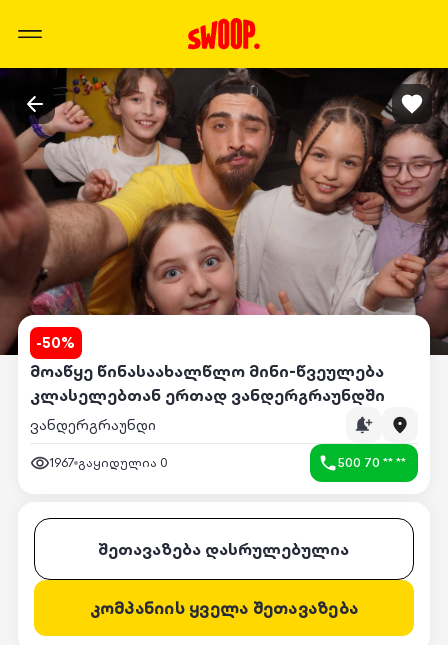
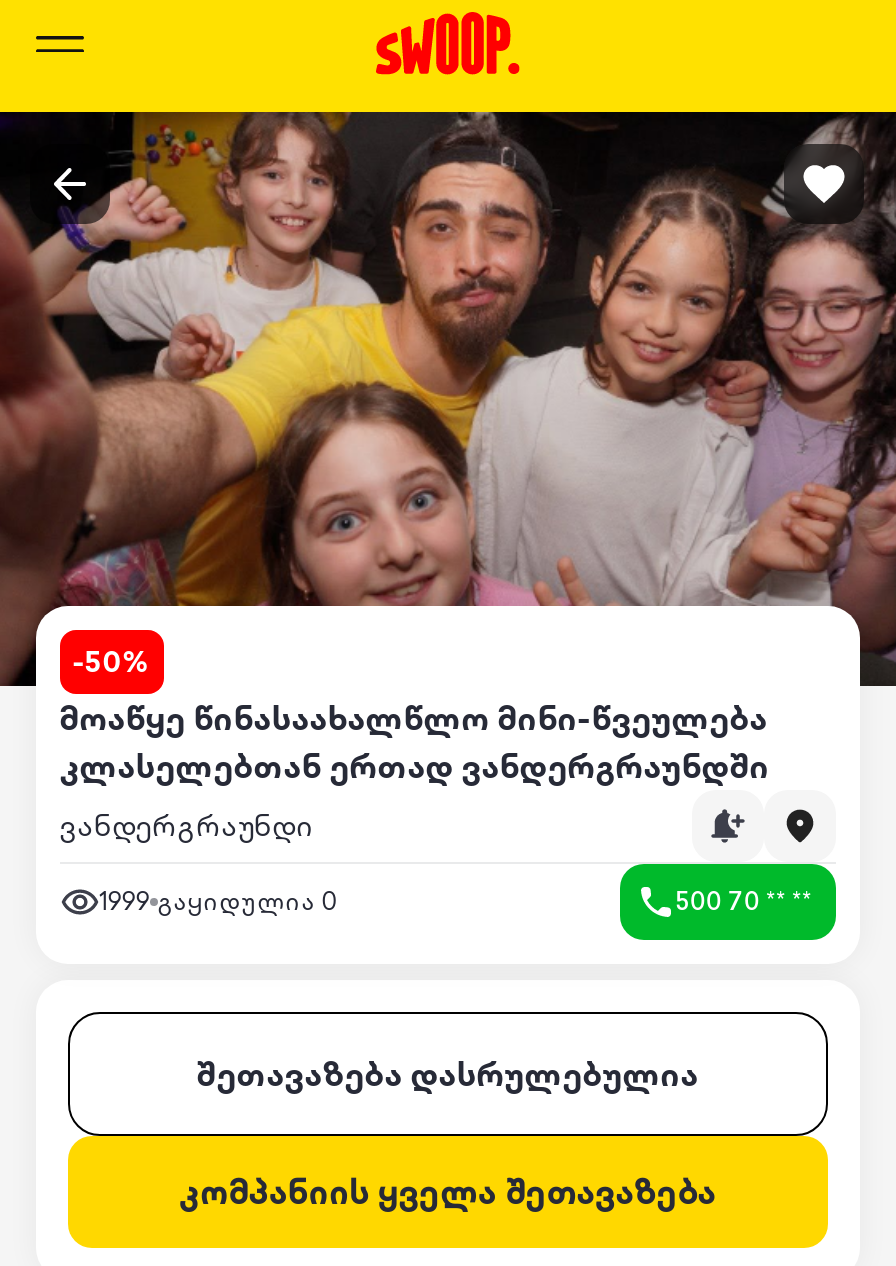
[50,454,168,471] 1967 გაყიდულია 0 -> [100,884,338,918] 1999 გაყიდულია 0

